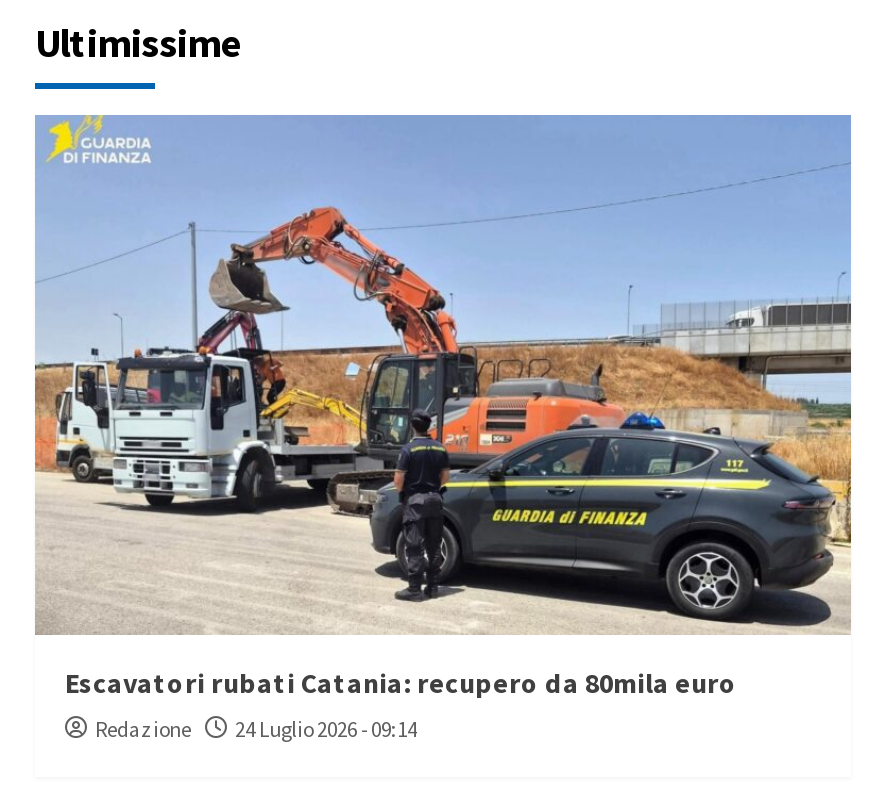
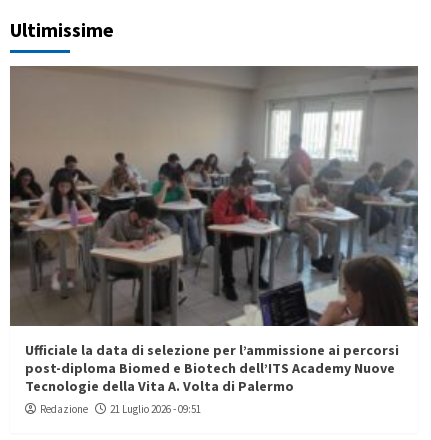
[33,113,851,701] [image] | Escavatori rubati Catania: recupero da 80mila euro -> [9,65,419,395] [image] | Ufficiale la data di selezione per l’ammissione ai percorsi | post-diploma Biomed e Biotech dell’ITS Academy Nuove | Tecnologie della Vita A. Volta di Palermo
[95,715,417,743] Redazione 24 Luglio 2026 - 09:14 -> [40,402,201,416] Redazione 21 Luglio 2026 - 09:51

